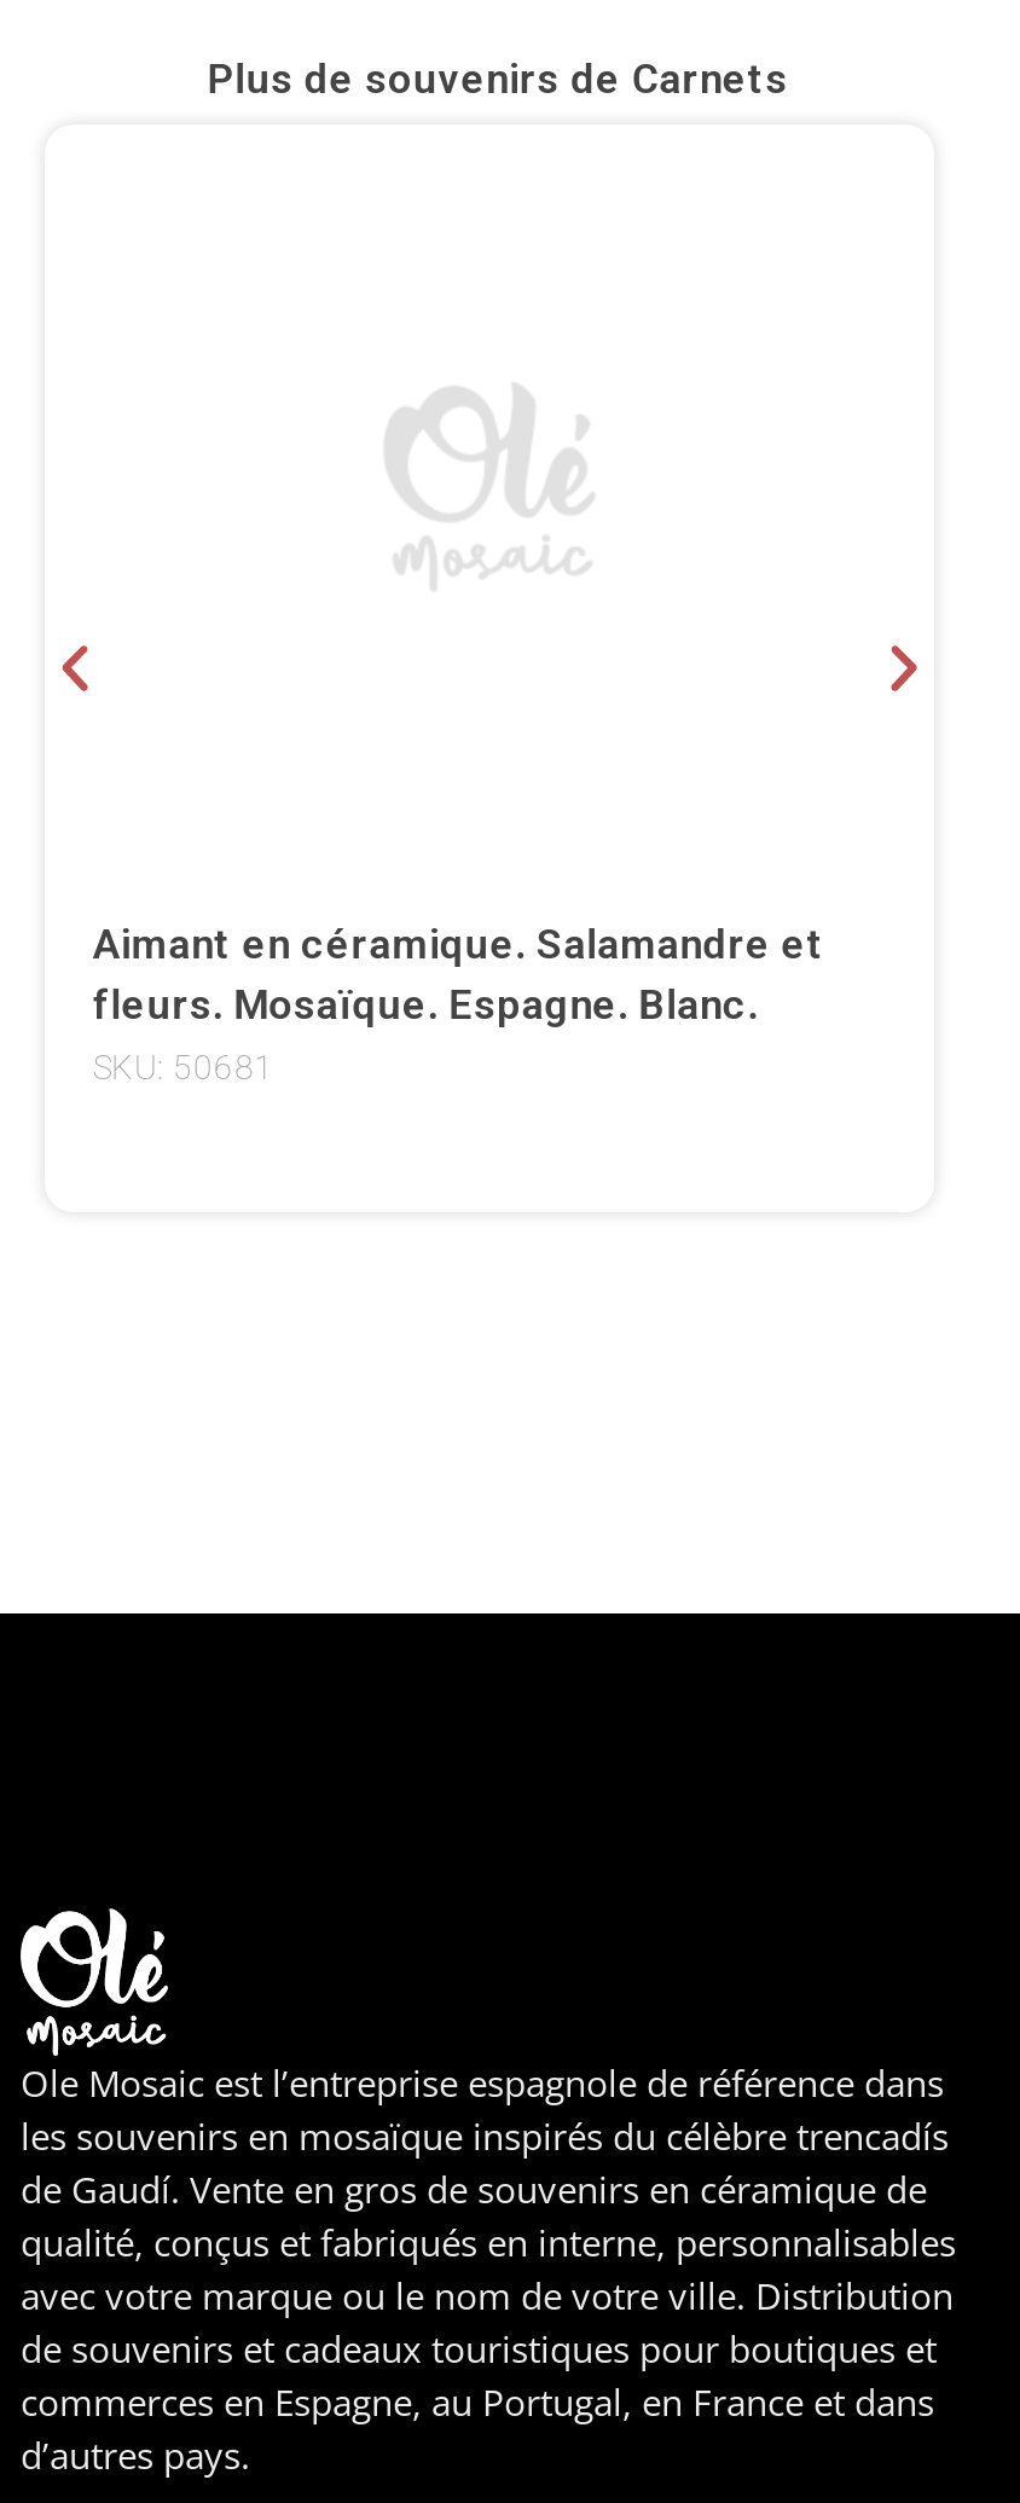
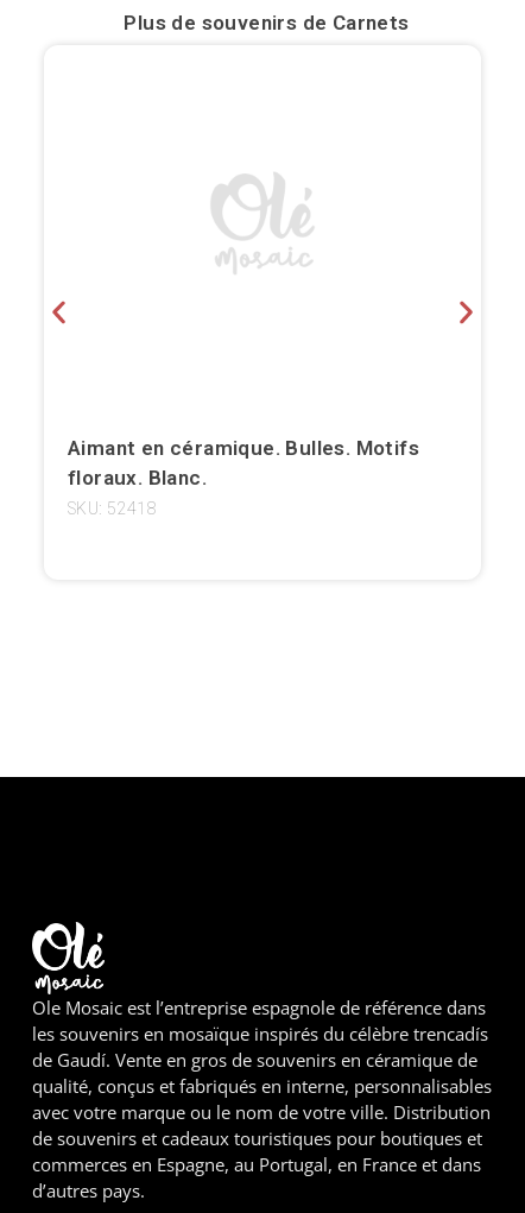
[93,921,824,1087] Aimant en céramique. Salamandre et | fleurs. Mosaïque. Espagne. Blanc. | SKU: 50681 -> [68,436,419,518] Aimant en céramique. Bulles. Motifs | floraux. Blanc. | SKU: 52418

